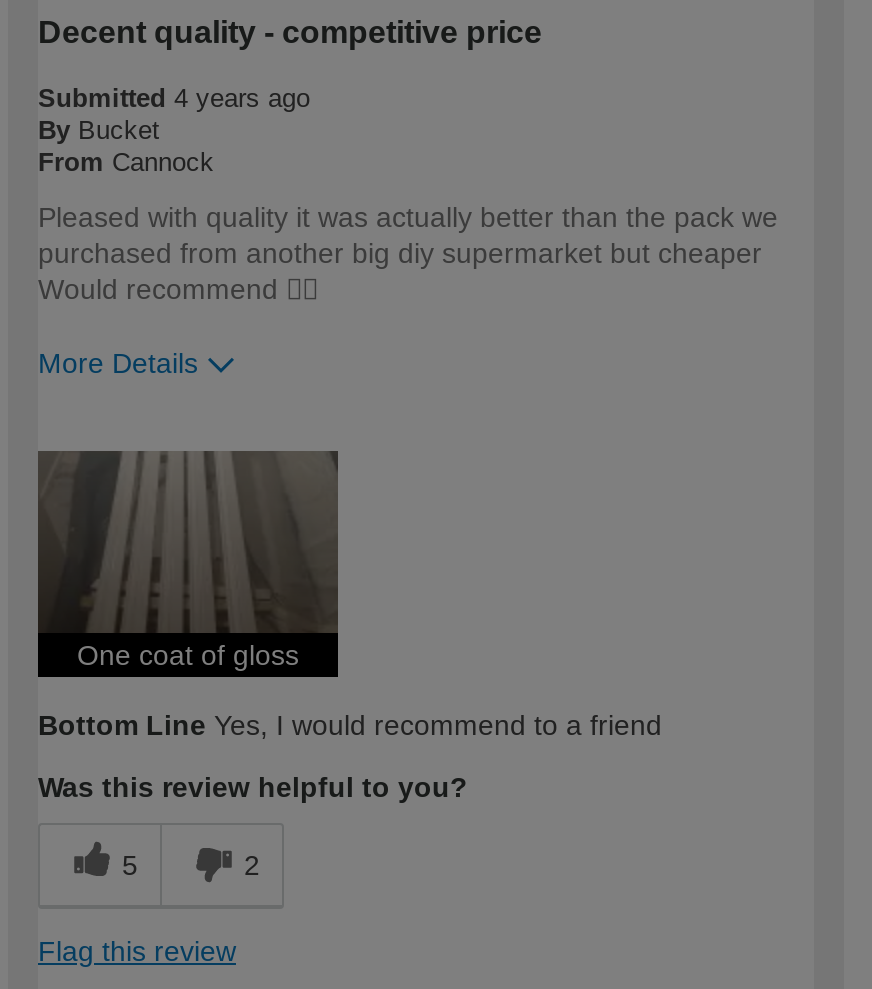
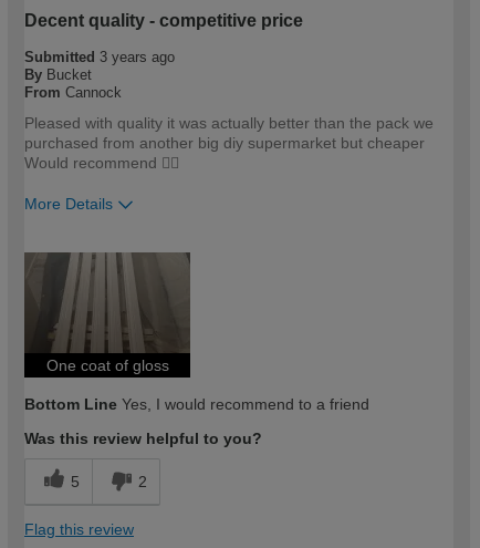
[38,82,310,112] Submitted 4 years ago -> [24,48,175,65] Submitted 3 years ago

